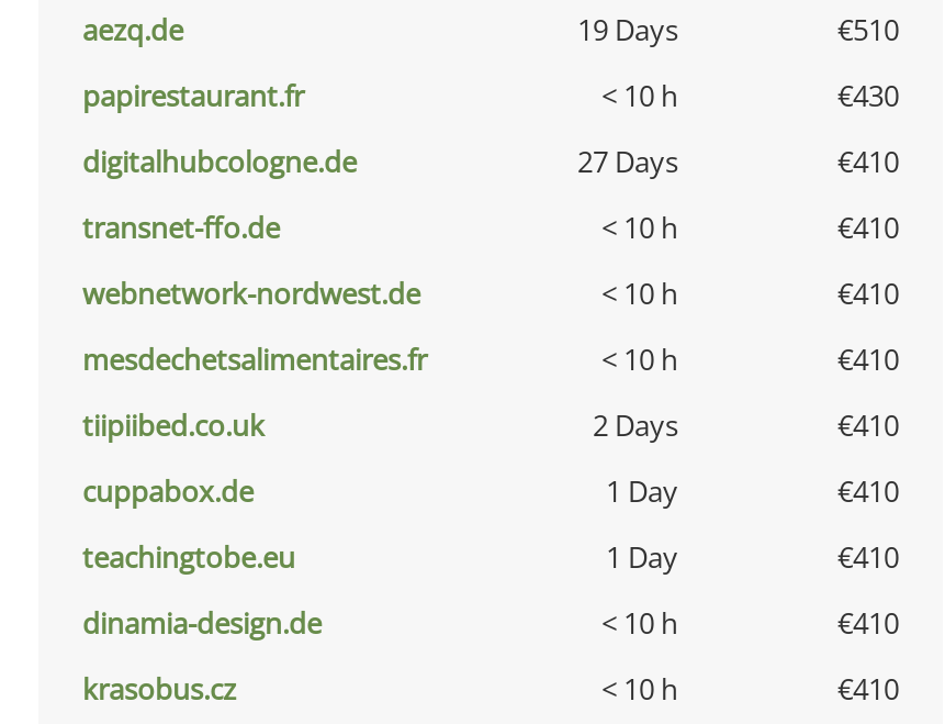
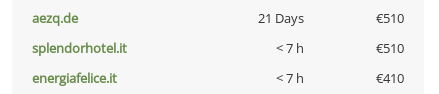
[577,10,678,49] 19 Days -> [257,9,303,27] 21 Days
[82,76,899,709] papirestaurant.fr | < 10 h | €430 | digitalhubcologne.de | 27 Days | €410 | transnet-ffo.de | < 10 h | €410 | webnetwork-nordwest.de | < 10 h | €410 | mesdechetsalimentaires.fr | < 10 h | €410 | tiipiibed.co.uk | 2 Days | €410 | cuppabox.de | 1 Day | €410 | teachingtobe.eu | 1 Day | €410 | dinamia-design.de | < 10 h | €410 | krasobus.cz | < 10 h -> [32,39,404,87] splendorhotel.it | < 7 h | €510 | energiafelice.it | < 7 h

